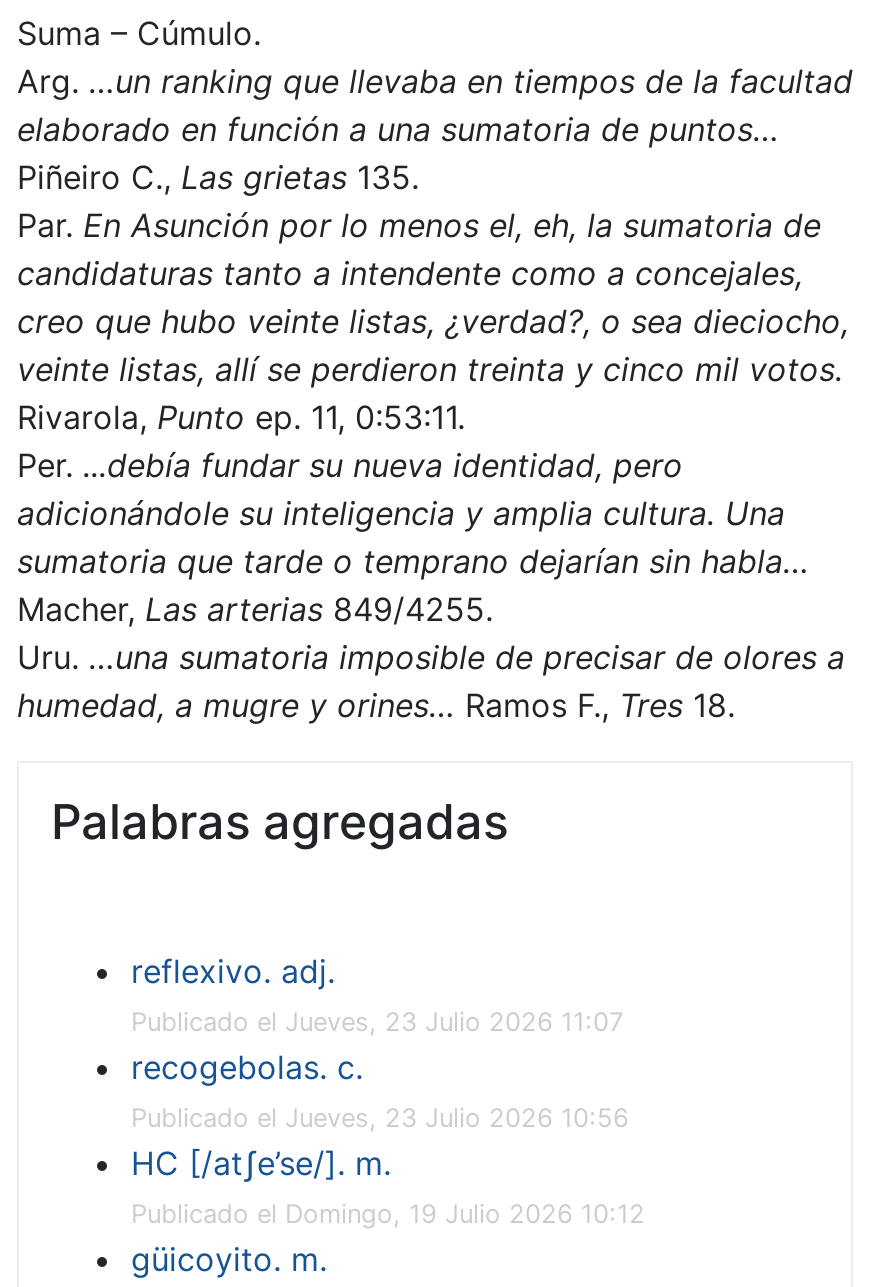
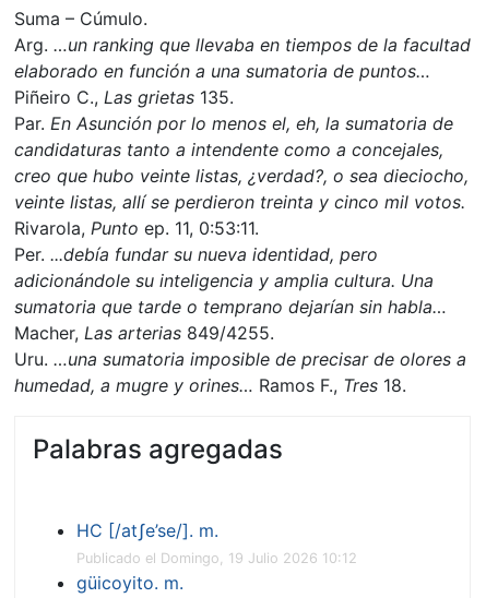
[131,951,629,1133] reflexivo. adj. | Publicado el Jueves, 23 Julio 2026 11:07 | recogebolas. c. | Publicado el Jueves, 23 Julio 2026 10:56 -> none

